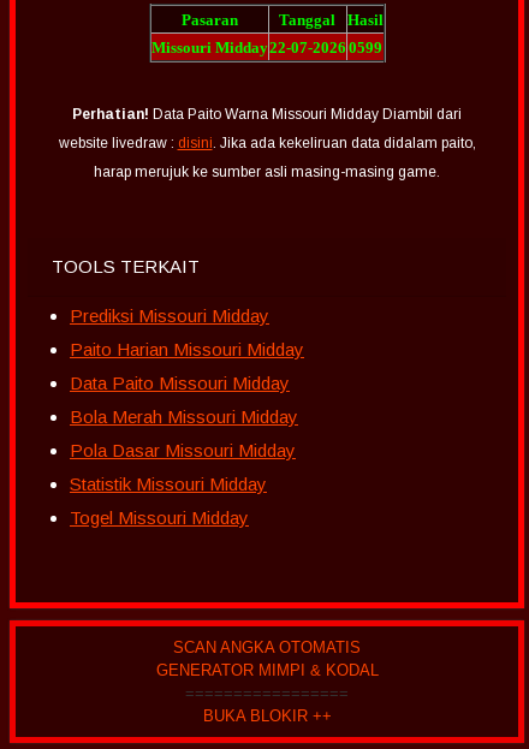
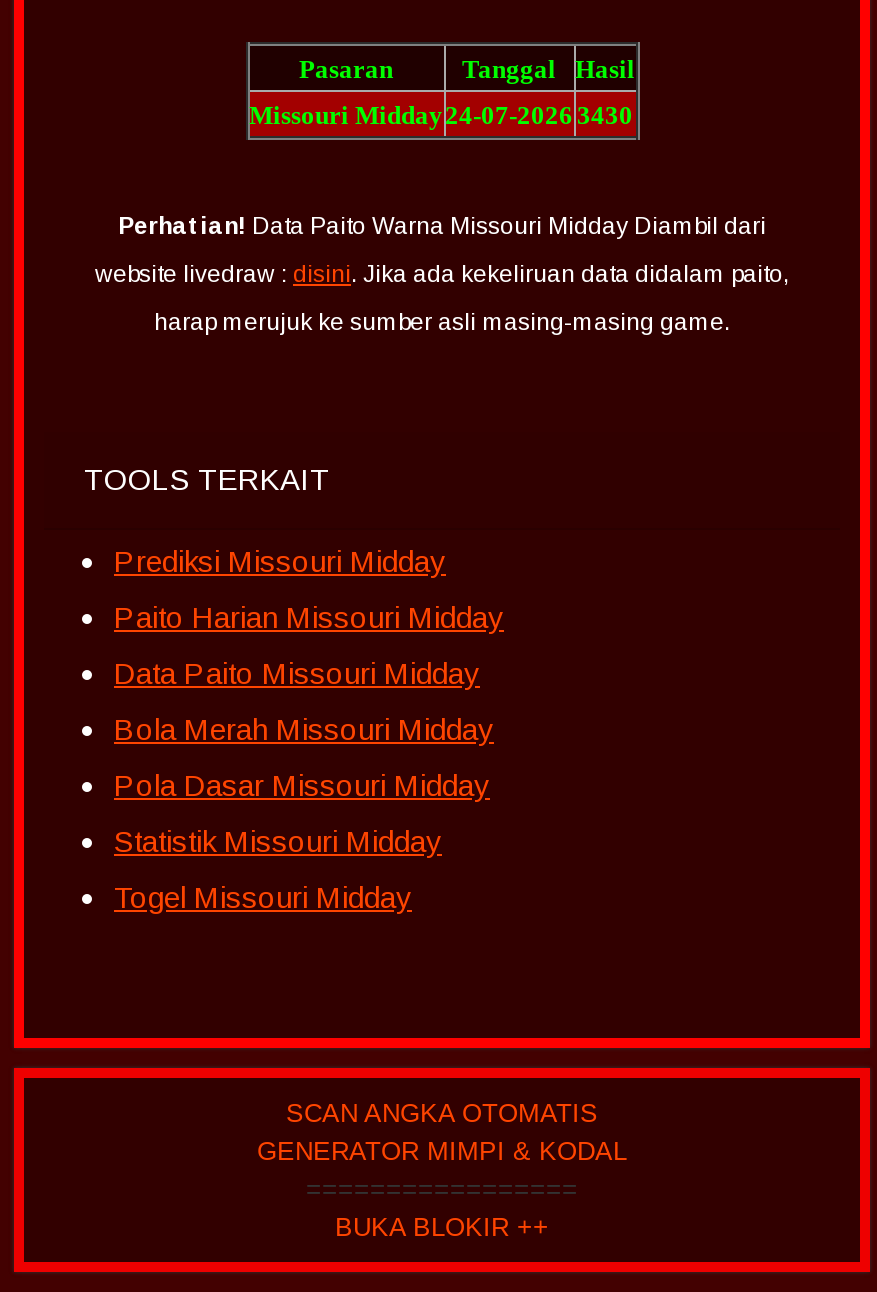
[151,38,382,57] Missouri Midday22-07-2026 0599 -> [249,100,633,130] Missouri Midday24-07-2026 3430

